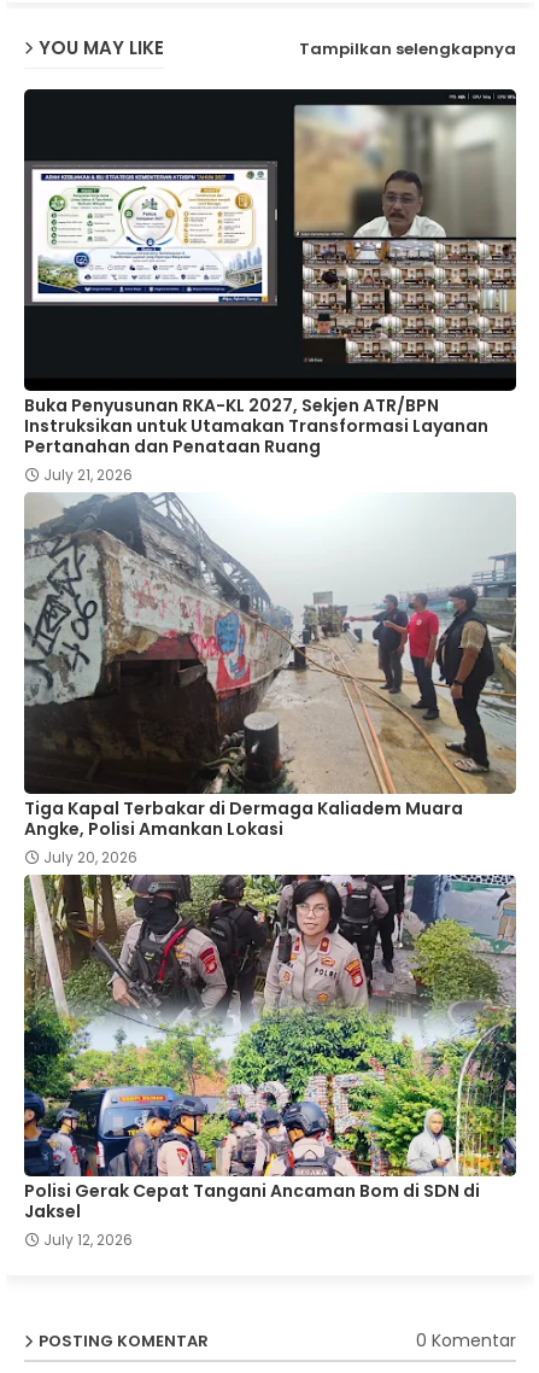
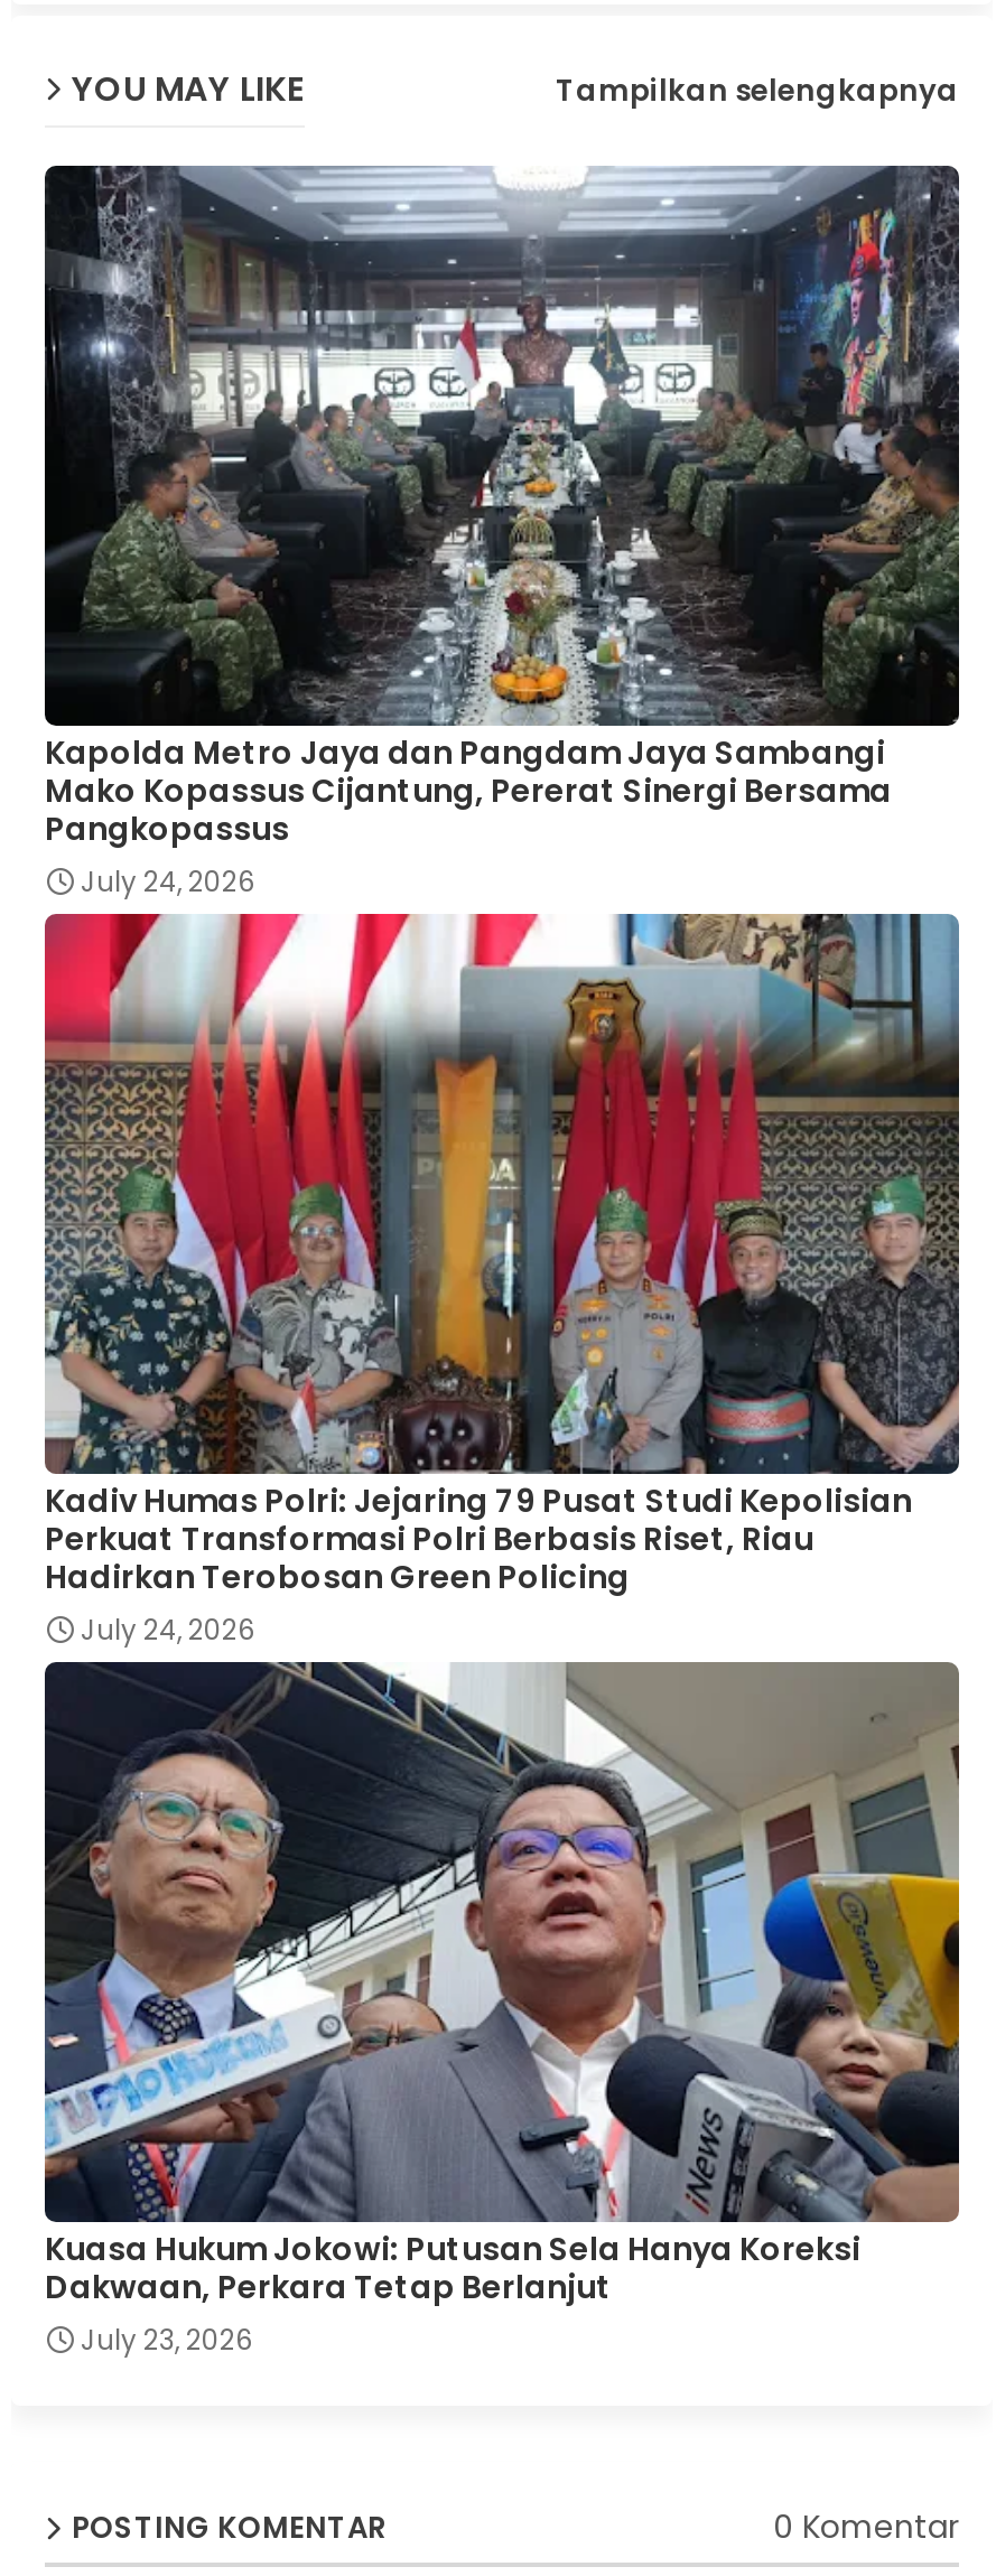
[24,88,517,485] [image] | Buka Penyusunan RKA-KL 2027, Sekjen ATR/BPN | Instruksikan untuk Utamakan Transformasi Layanan | Pertanahan dan Penataan Ruang | July 21, 2026 -> [45,164,961,900] [image] | Kapolda Metro Jaya dan Pangdam Jaya Sambangi | Mako Kopassus Cijantung, Pererat Sinergi Bersama | Pangkopassus | July 24, 2026
[24,492,517,867] [image] | Tiga Kapal Terbakar di Dermaga Kaliadem Muara | Angke, Polisi Amankan Lokasi | July 20, 2026 -> [43,912,961,1648] [image] | Kadiv Humas Polri: Jejaring 79 Pusat Studi Kepolisian | Perkuat Transformasi Polri Berbasis Riset, Riau | Hadirkan Terobosan Green Policing | July 24, 2026
[23,874,517,1250] [image] | Polisi Gerak Cepat Tangani Ancaman Bom di SDN di | Jaksel | July 12, 2026 -> [43,1662,961,2358] [image] | Kuasa Hukum Jokowi: Putusan Sela Hanya Koreksi | Dakwaan, Perkara Tetap Berlanjut | July 23, 2026

